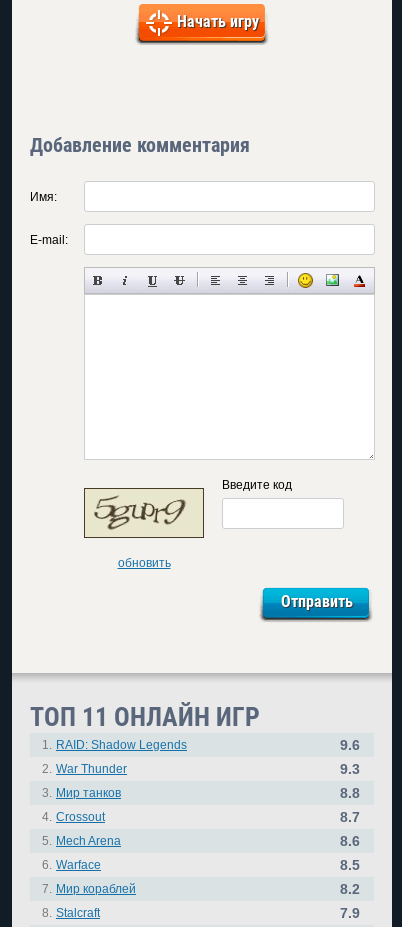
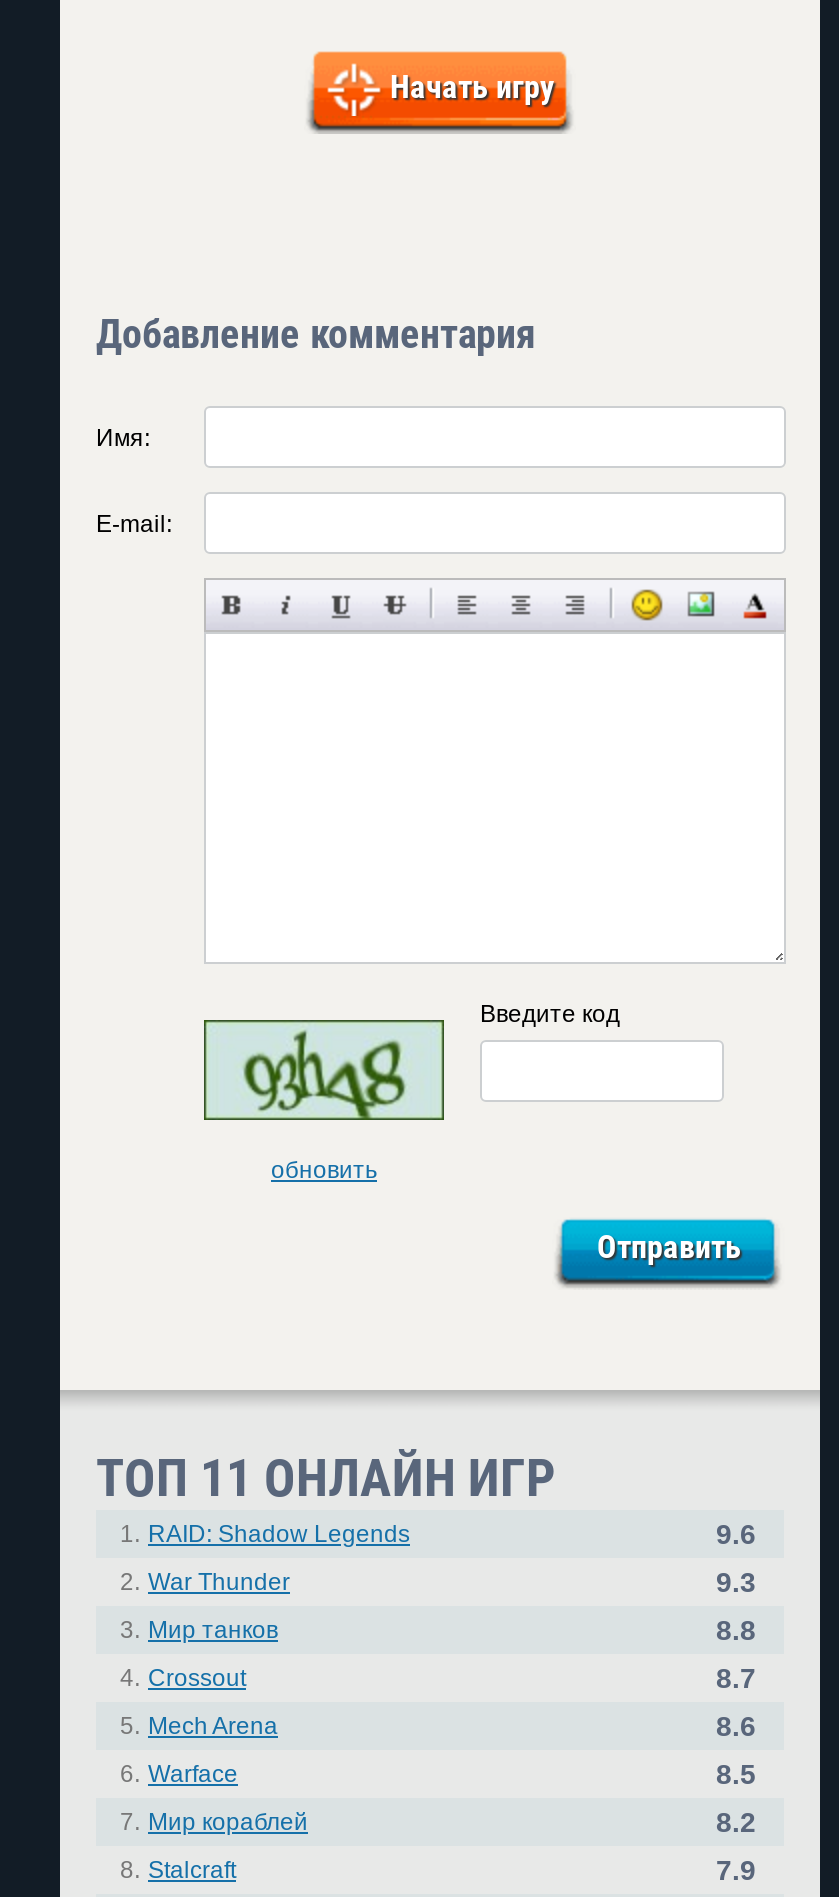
[85,489,203,538] [image] -> [208,1024,442,1120] [image]

